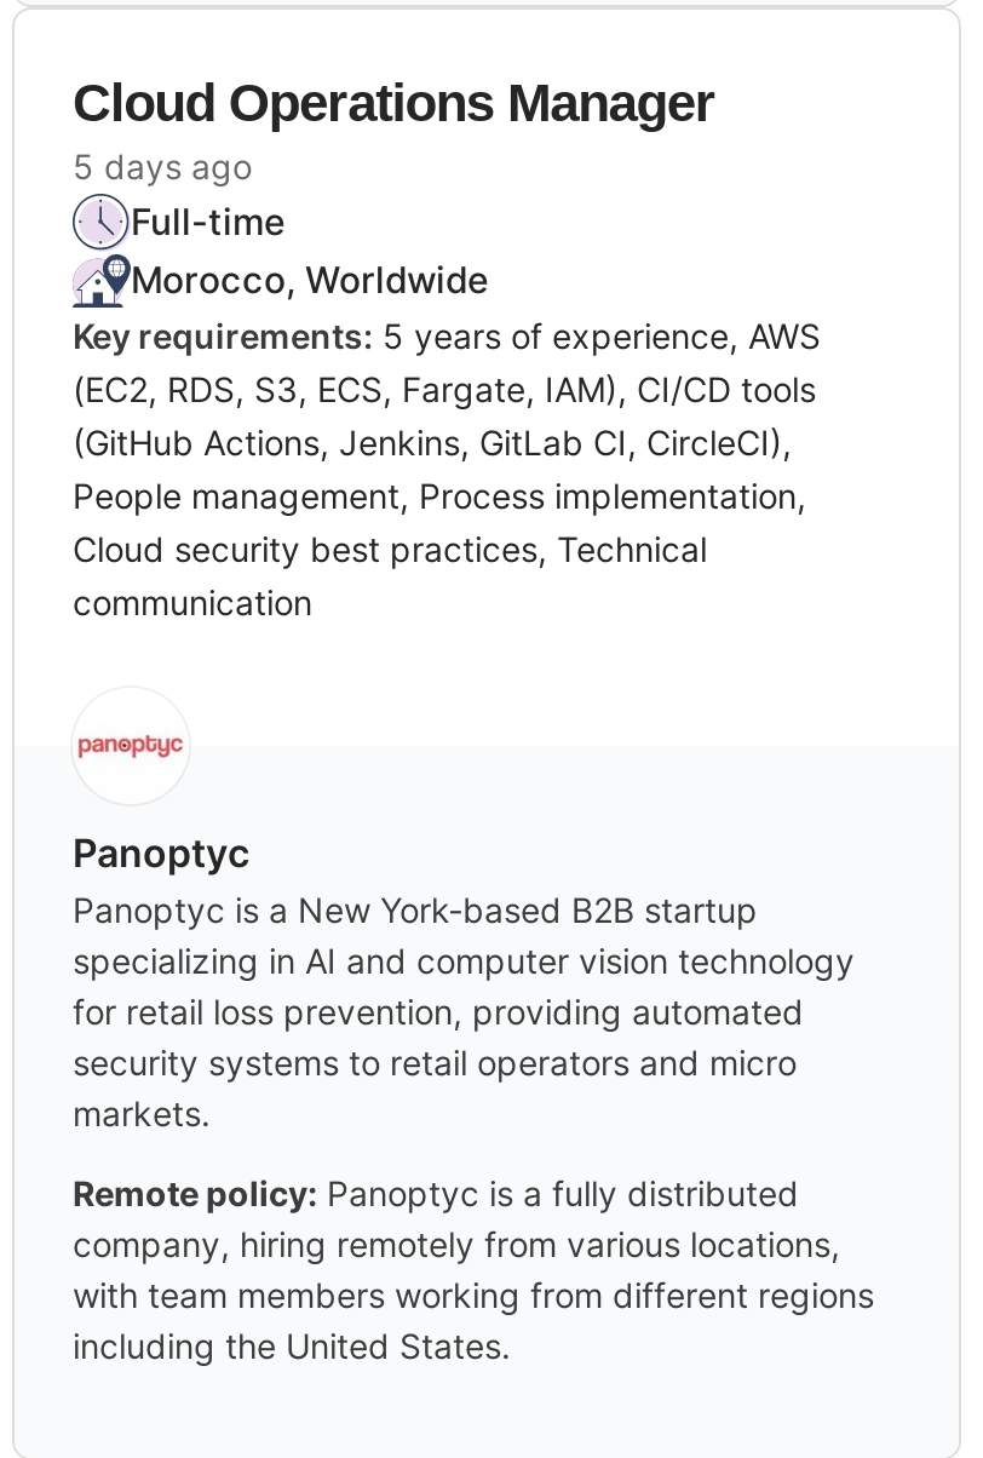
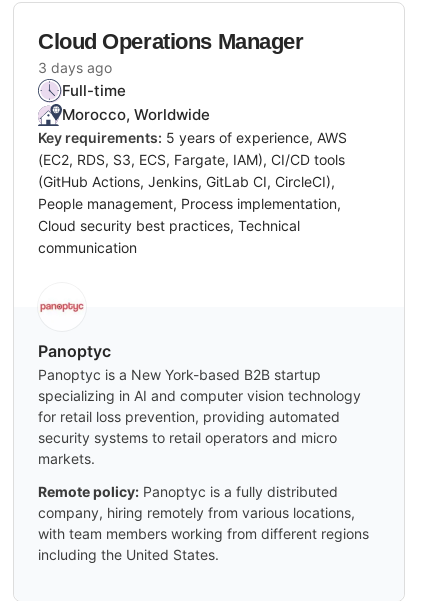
[73,146,252,187] 5 days ago -> [38,59,112,76] 3 days ago

